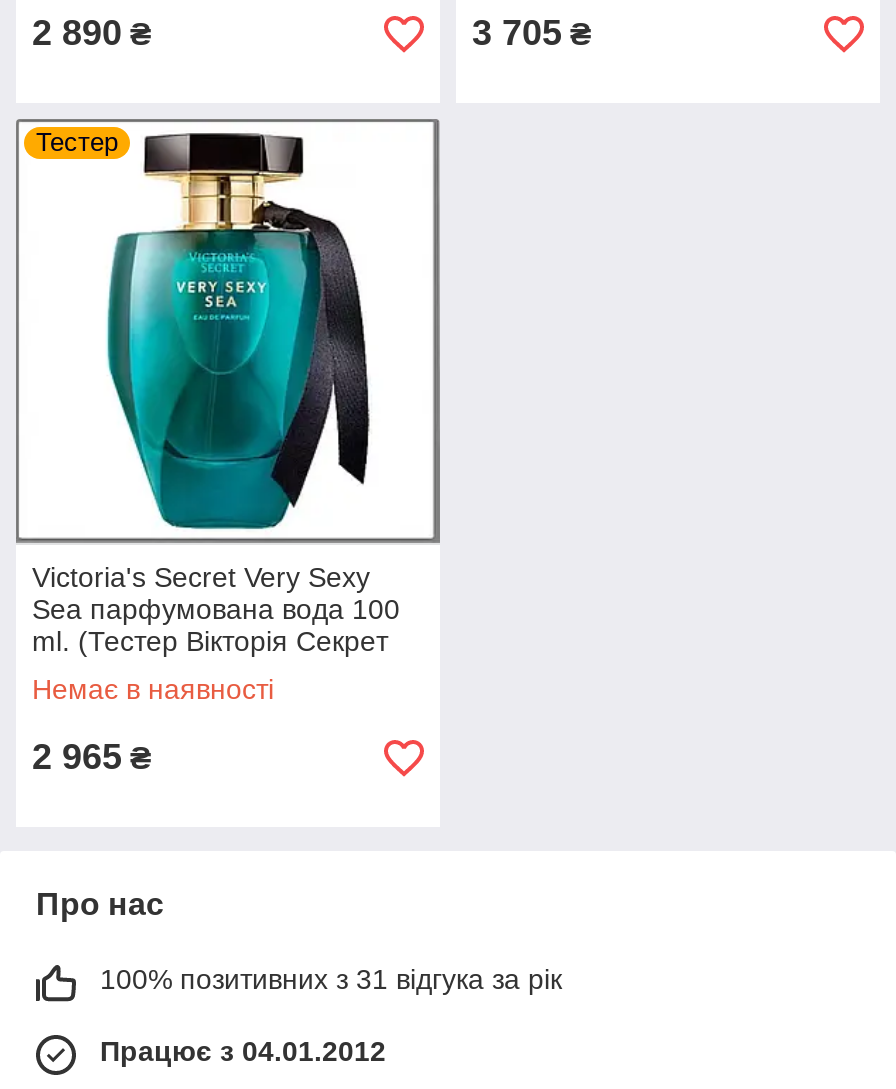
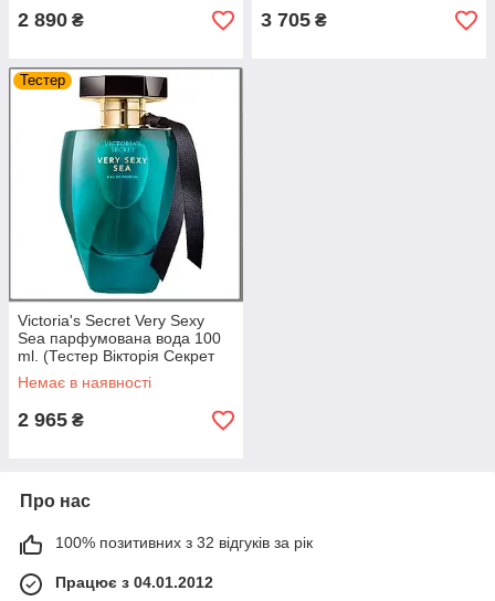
[100,963,562,995] 100% позитивних з 31 відгука за рік -> [55,534,313,551] 100% позитивних з 32 відгуків за рік

